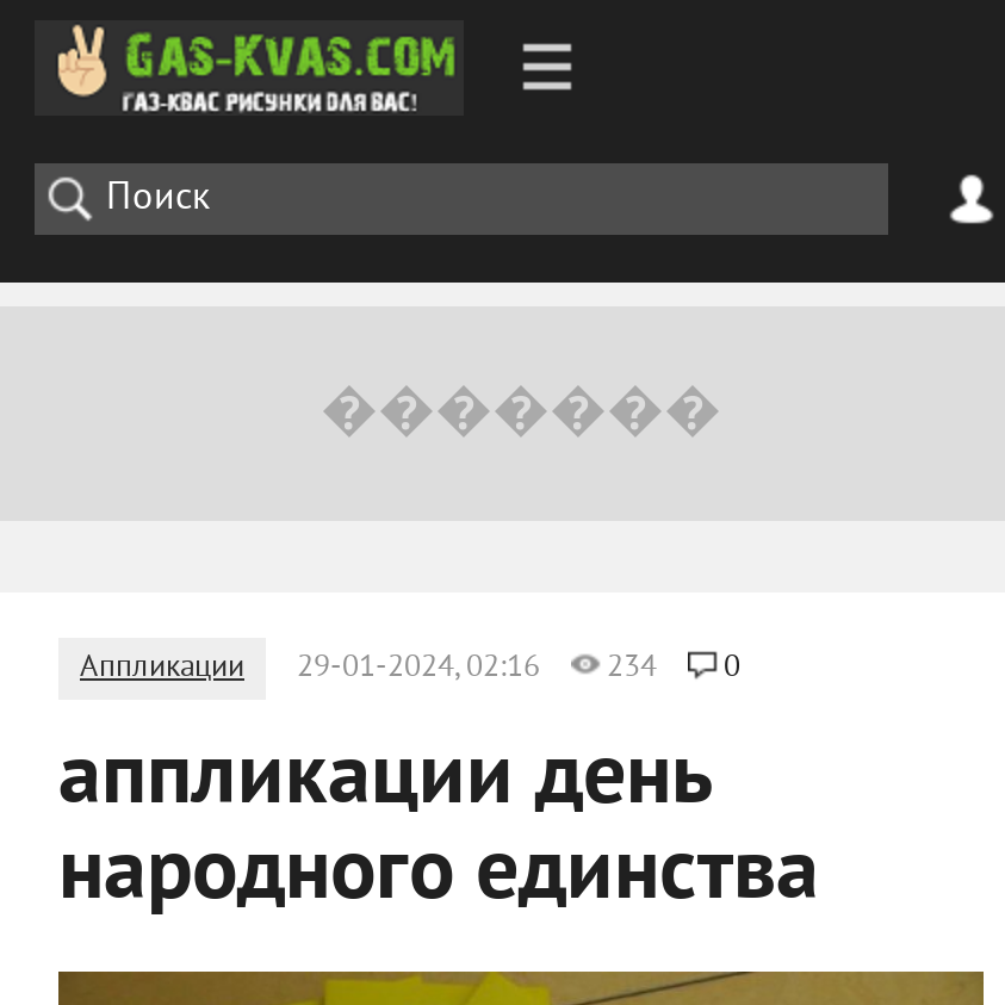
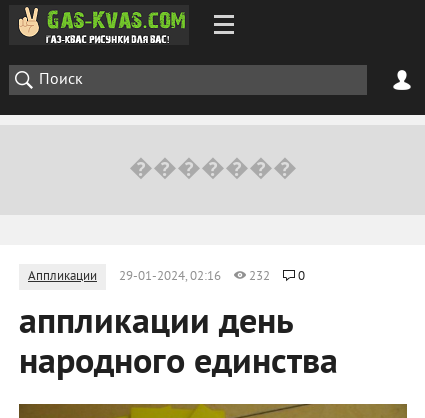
[80,650,740,688] Аппликации 29-01-2024, 02:16 234 0 -> [28,269,305,285] Аппликации 29-01-2024, 02:16 232 0

